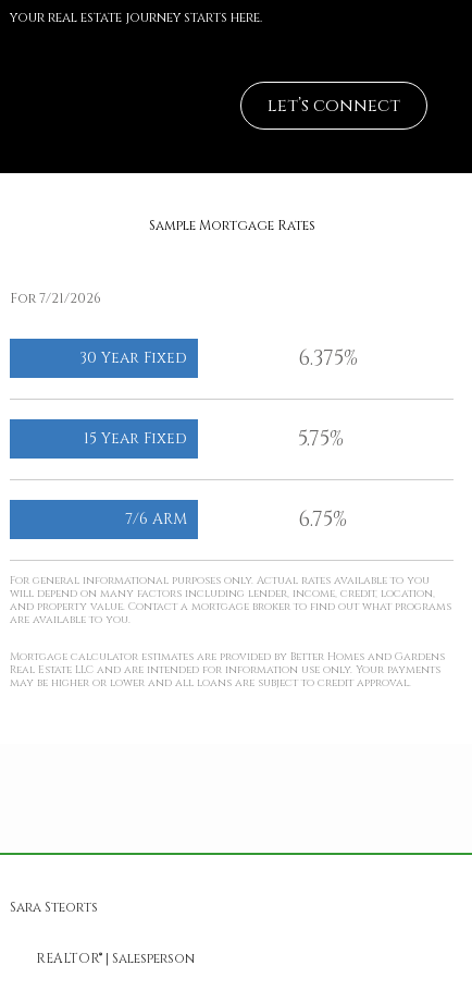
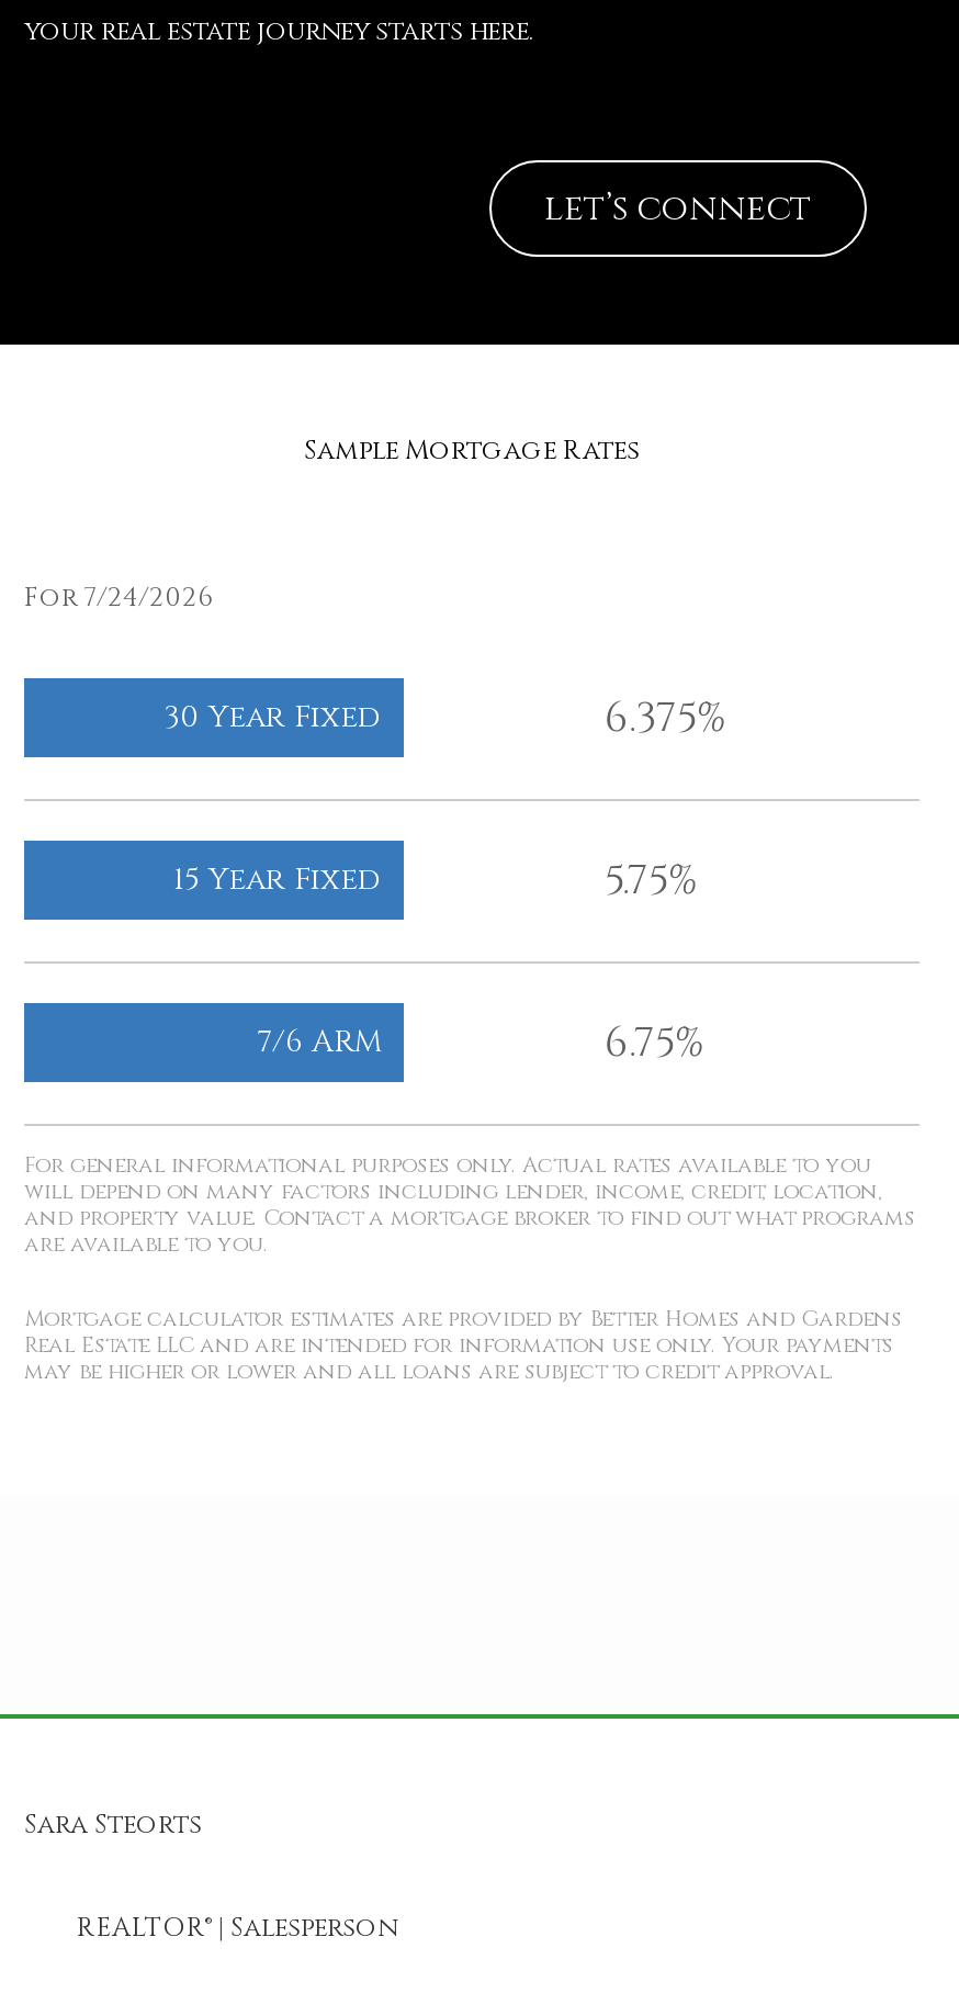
[10,289,101,307] For 7/21/2026 -> [24,579,213,614] For 7/24/2026

